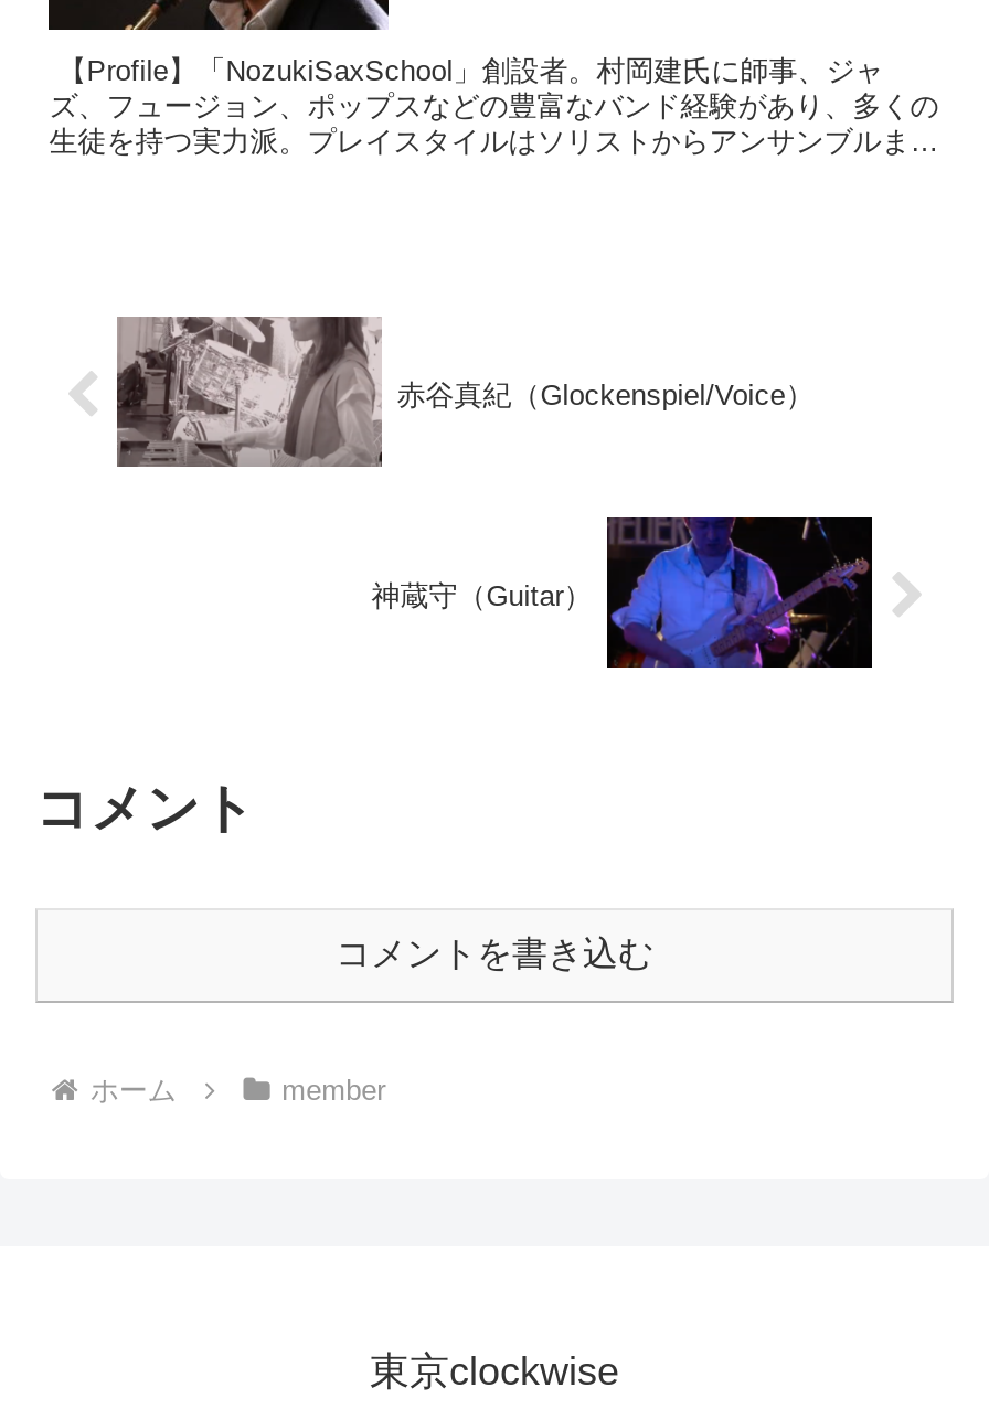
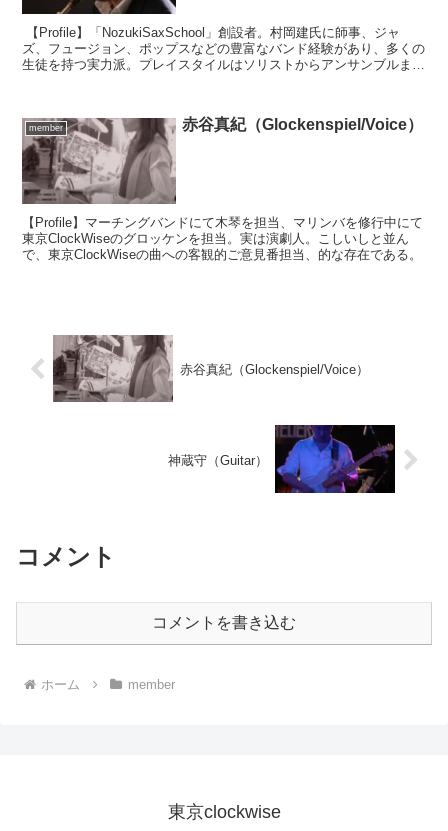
none -> [22,116,423,204] [image] | member | 赤谷真紀（Glockenspiel/Voice）
none -> [22,215,423,262] 【Profile】マーチングバンドにて木琴を担当、マリンバを修行中にて | 東京ClockWiseのグロッケンを担当。実は演劇人。こしいしと並ん | で、東京ClockWiseの曲への客観的ご意見番担当、的な存在である。

